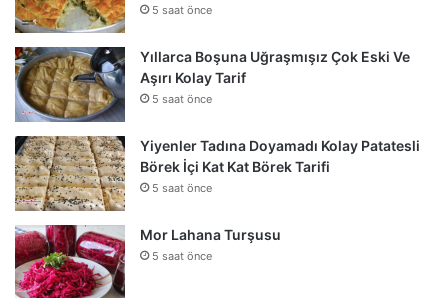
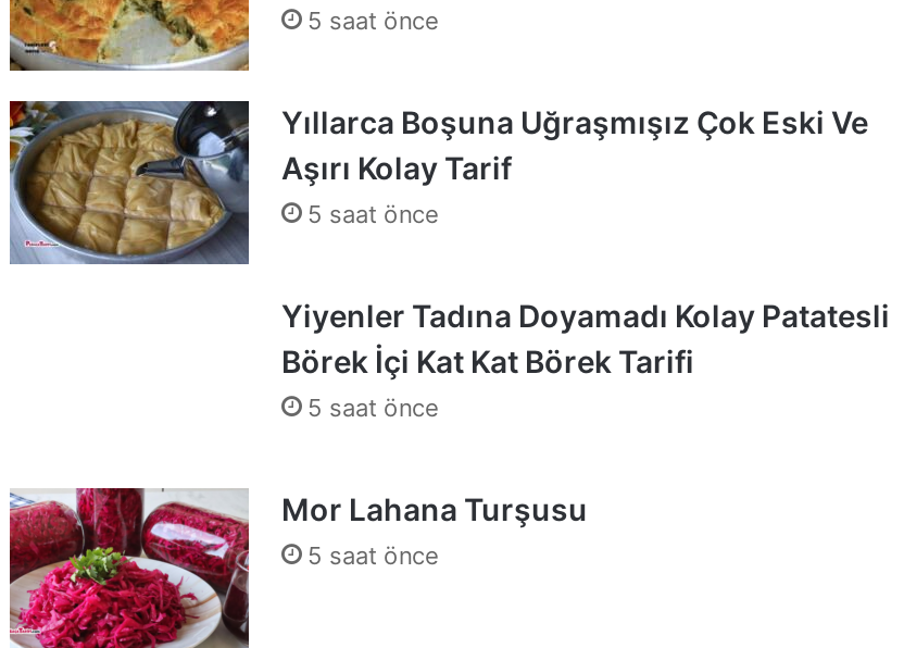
[14,135,126,212] [image] -> none

